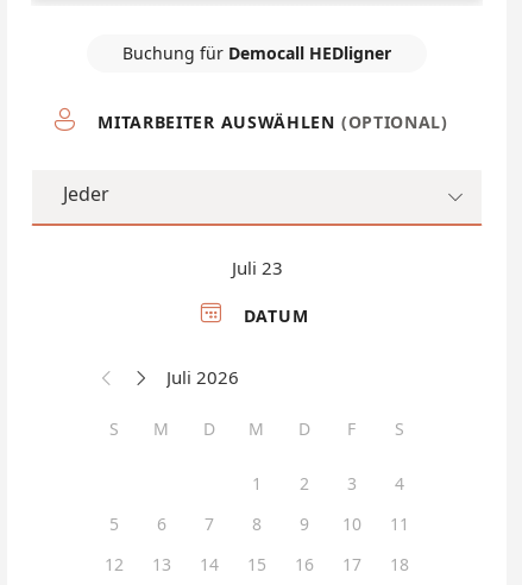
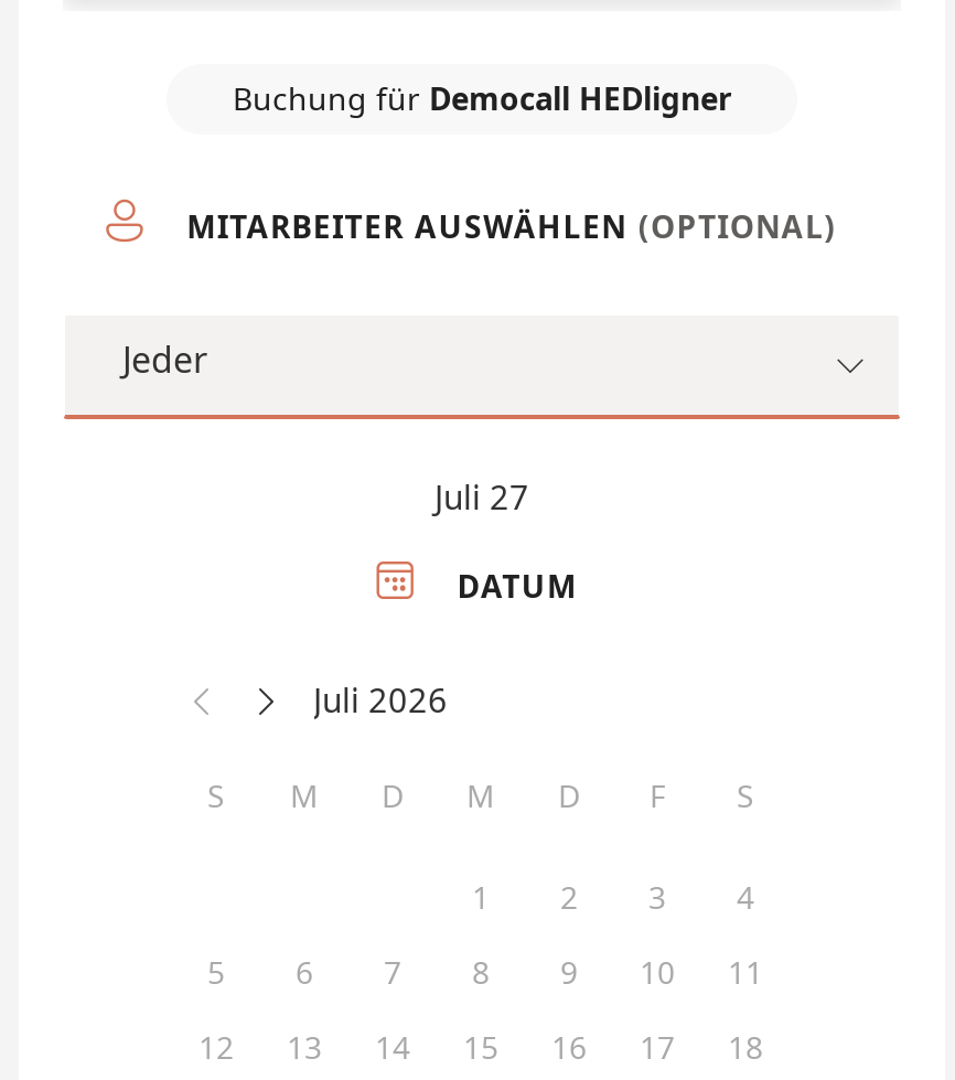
[231,256,282,279] Juli 23 -> [434,474,529,518] Juli 27

